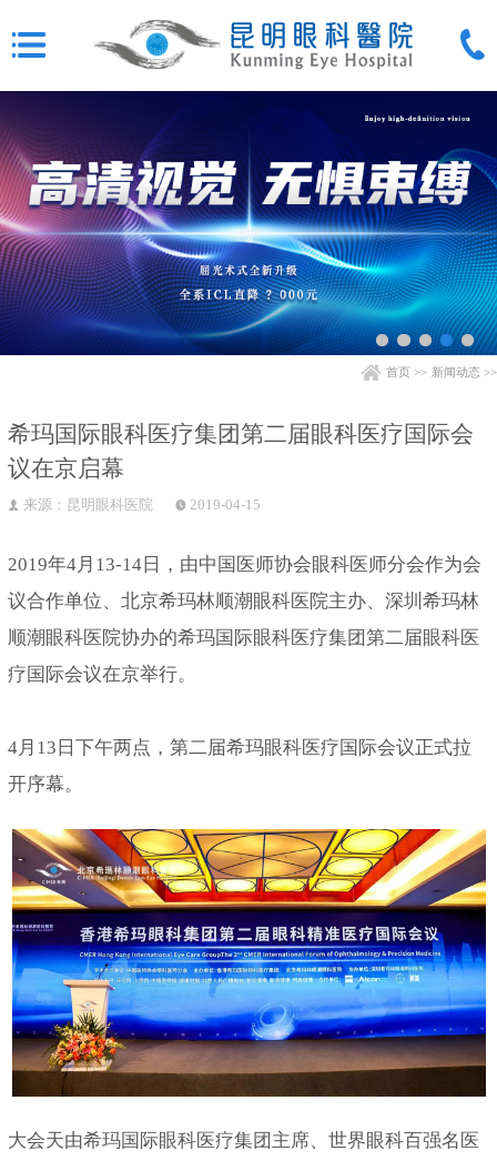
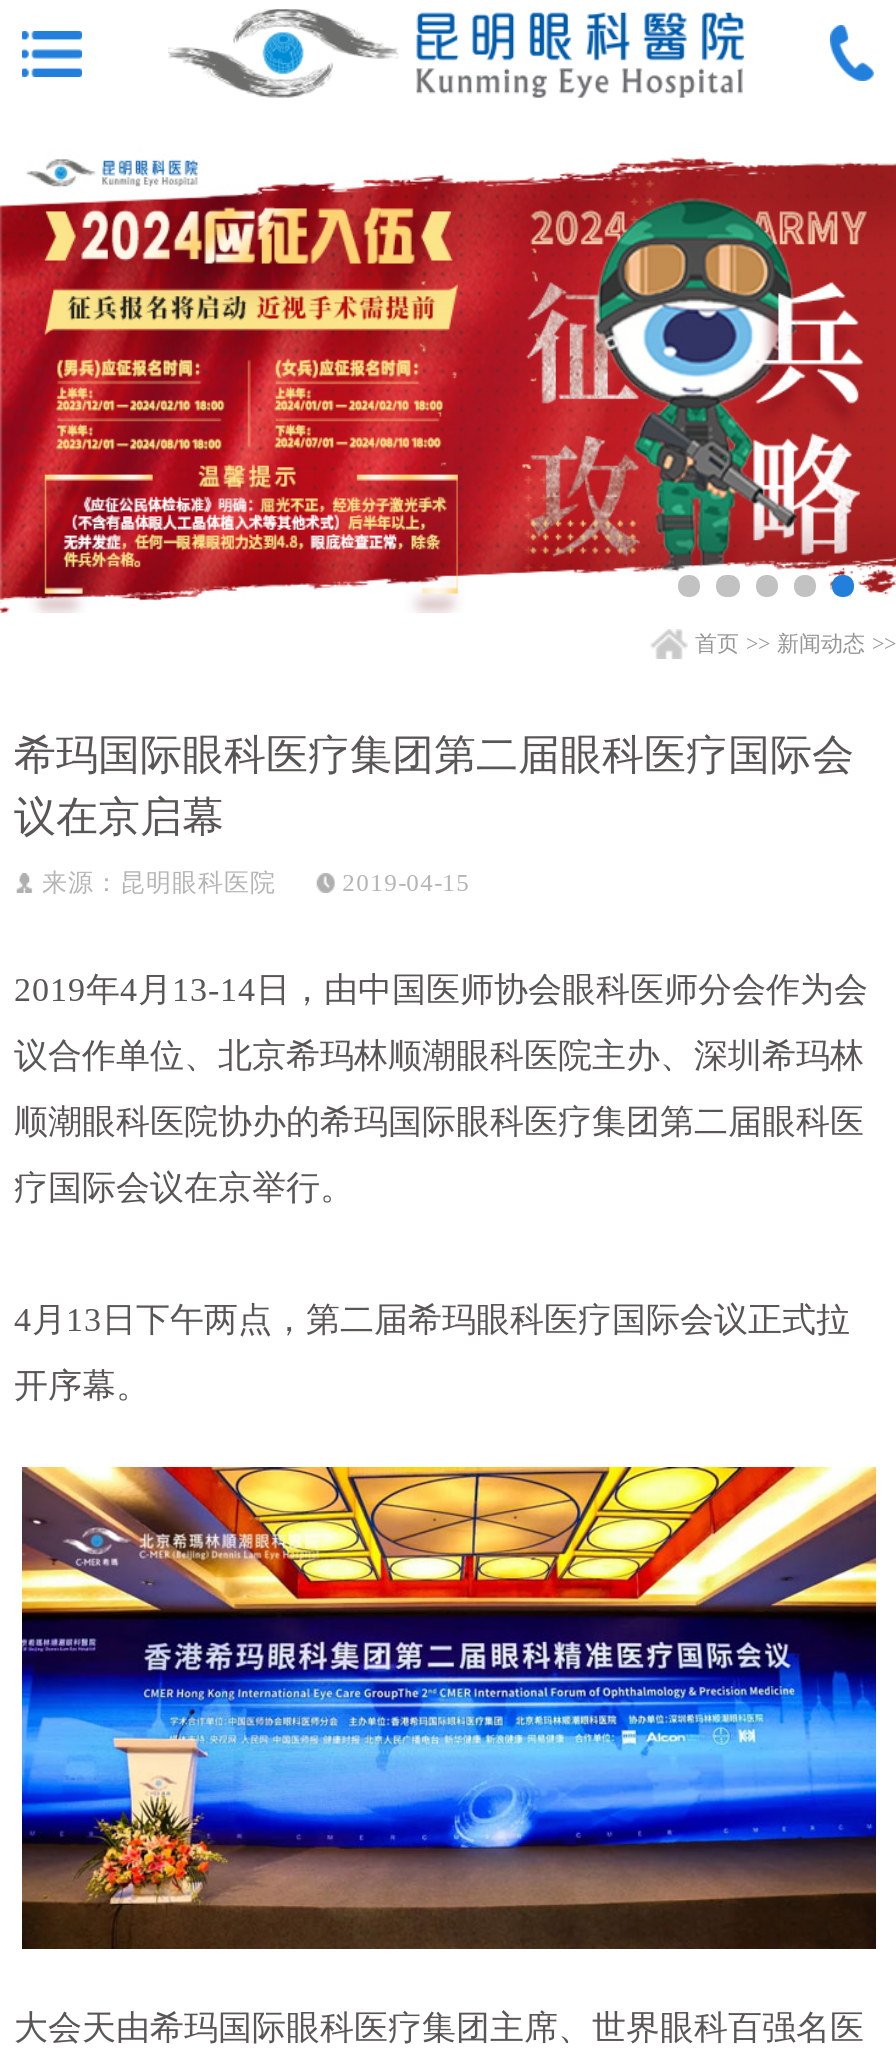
[3,90,494,356] [image] -> [6,137,890,613] [image]

